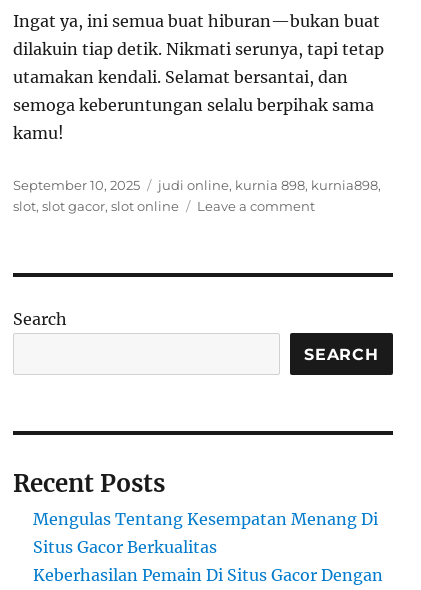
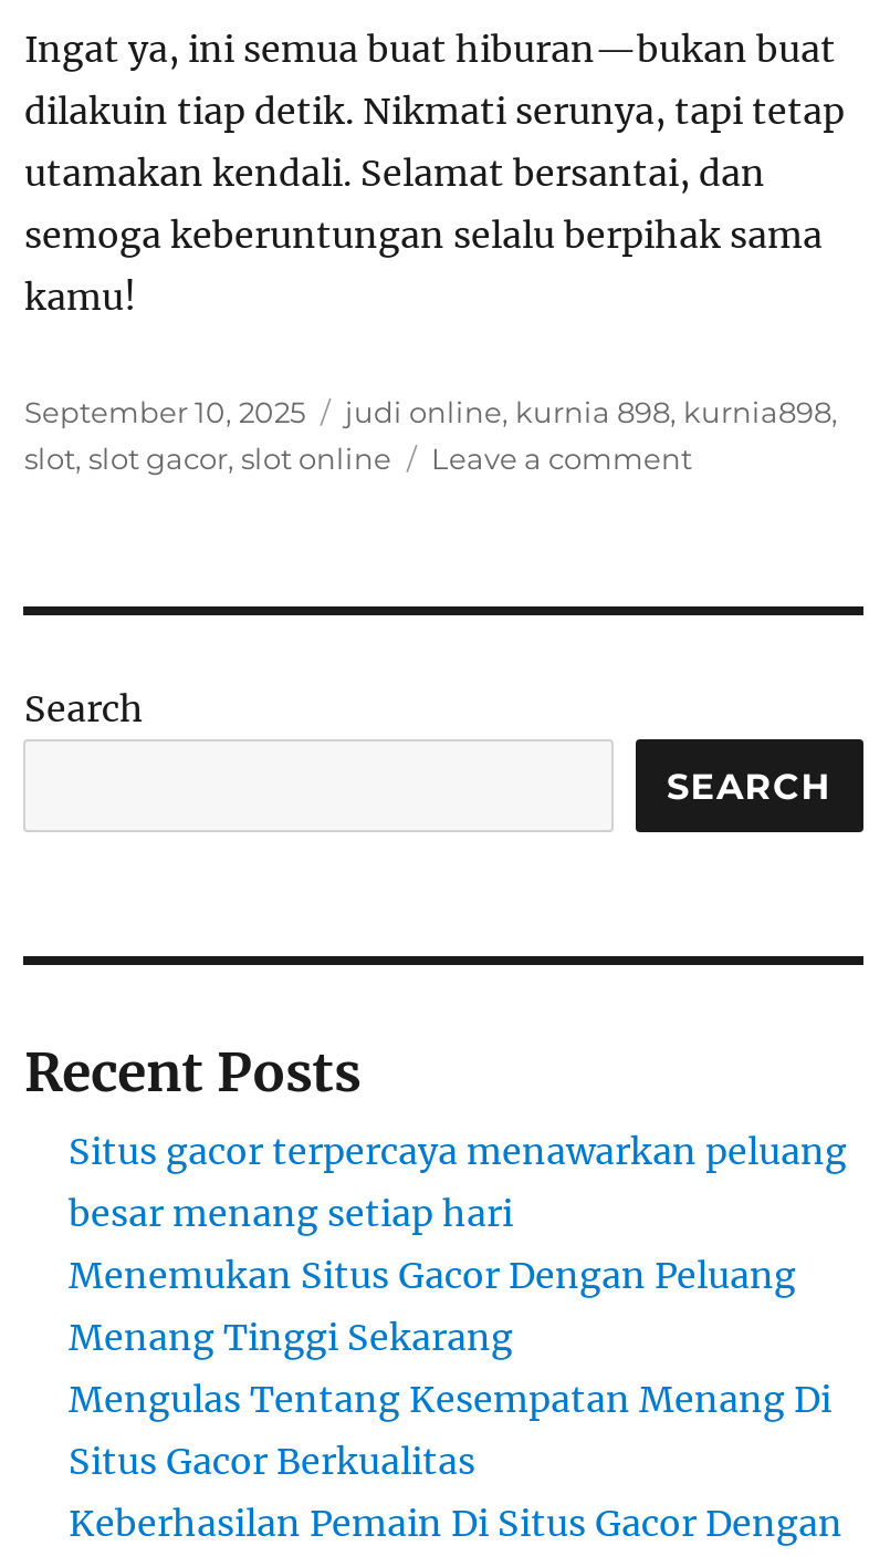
none -> [69,1129,847,1359] Situs gacor terpercaya menawarkan peluang | besar menang setiap hari | Menemukan Situs Gacor Dengan Peluang | Menang Tinggi Sekarang

